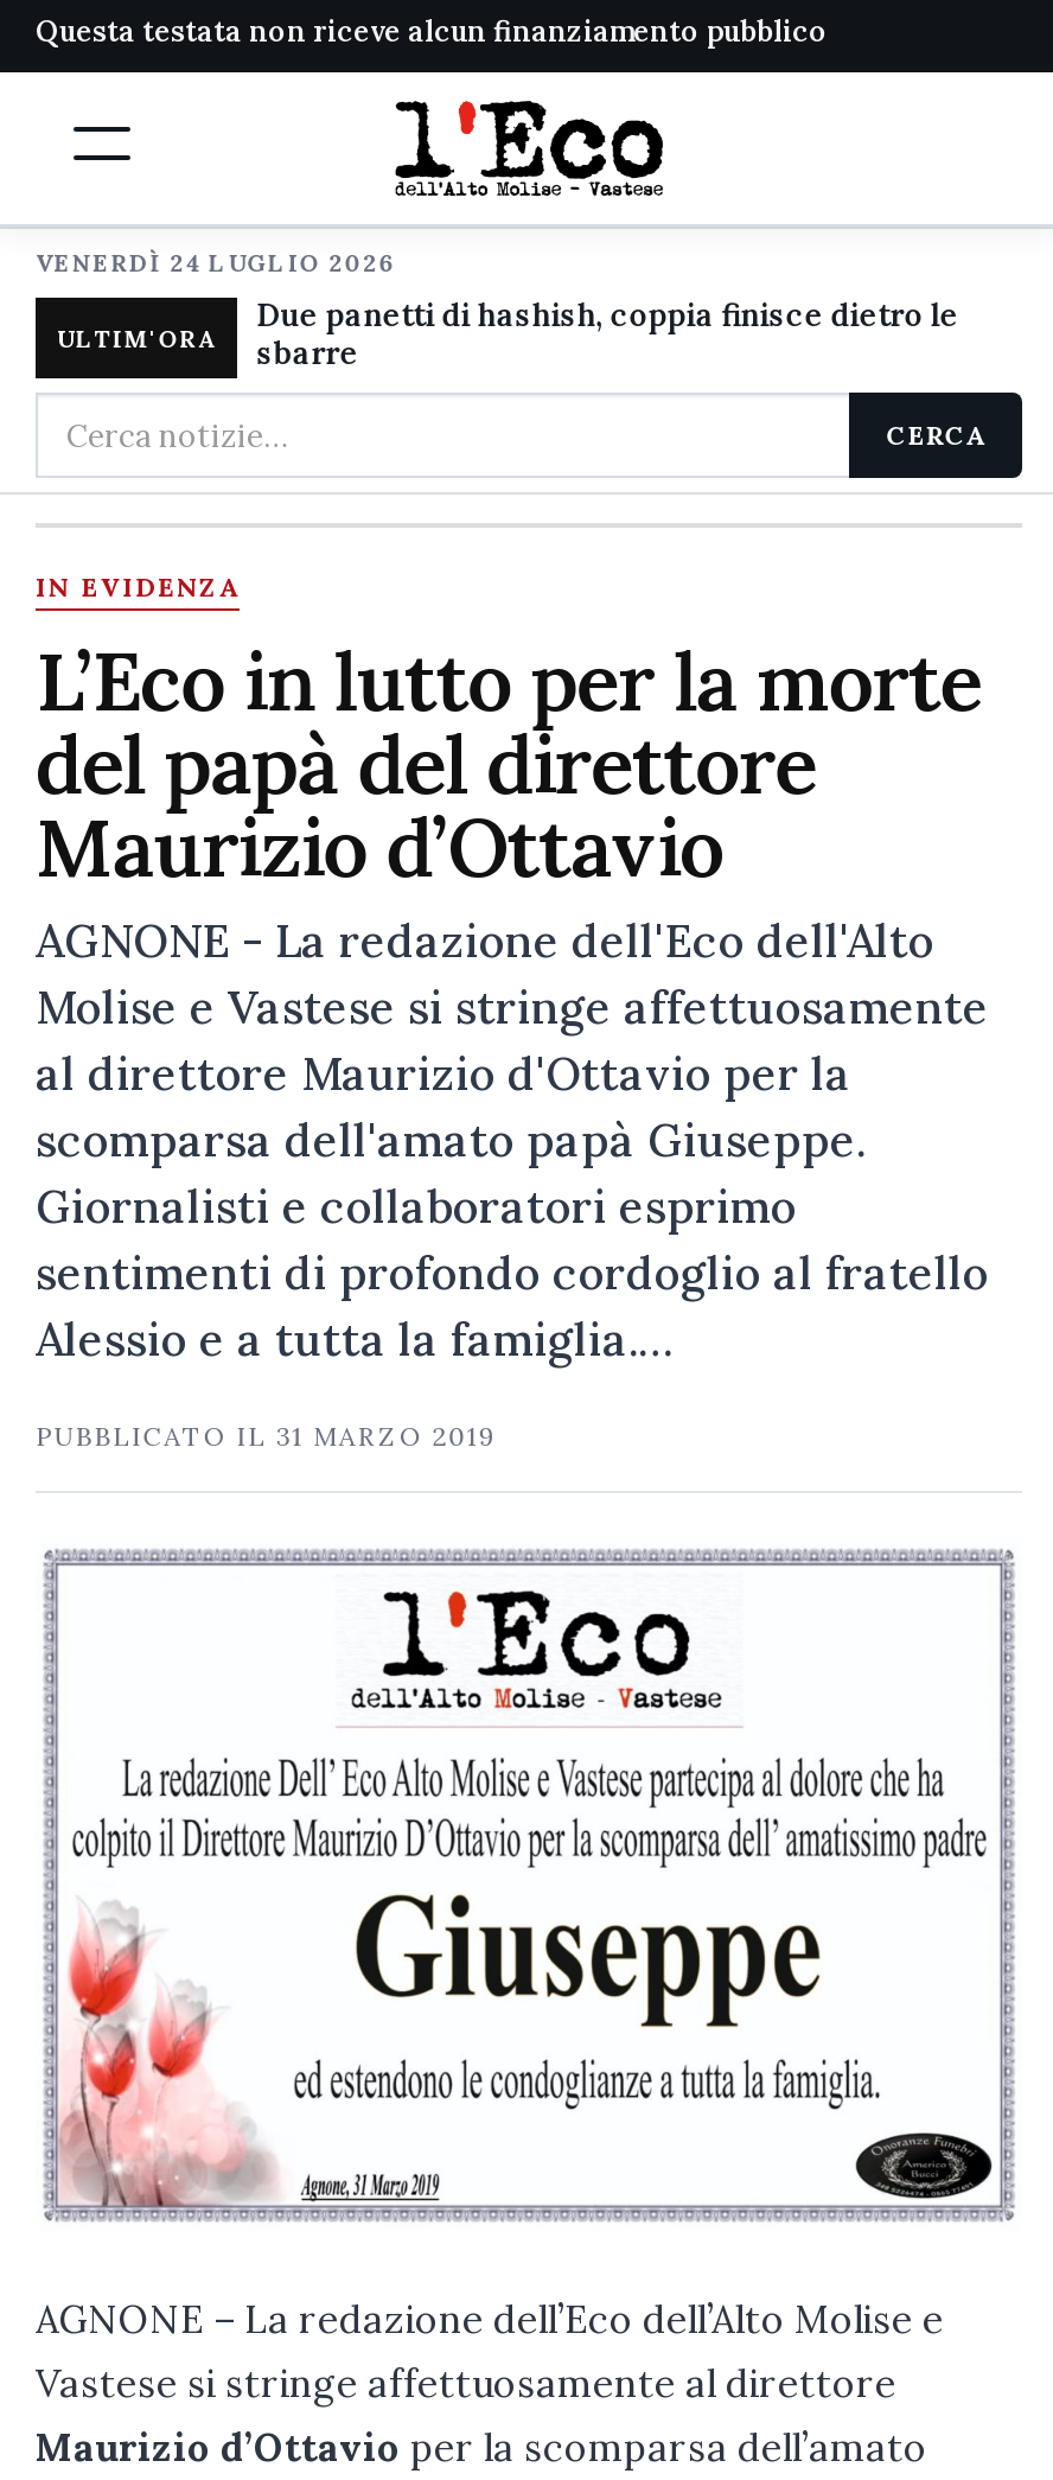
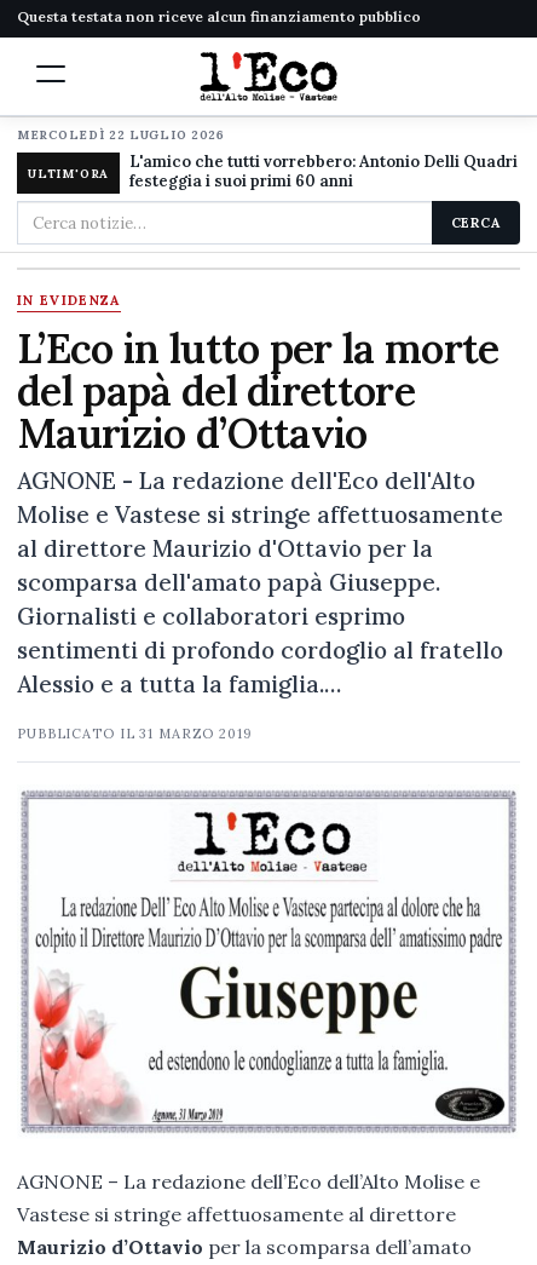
[36,248,395,279] VENERDÌ 24 LUGLIO 2026 -> [17,127,225,143] MERCOLEDÌ 22 LUGLIO 2026
[257,295,959,374] Due panetti di hashish, coppia finisce dietro le | sbarre -> [130,151,518,191] L'amico che tutti vorrebbero: Antonio Delli Quadri | festeggia i suoi primi 60 anni

